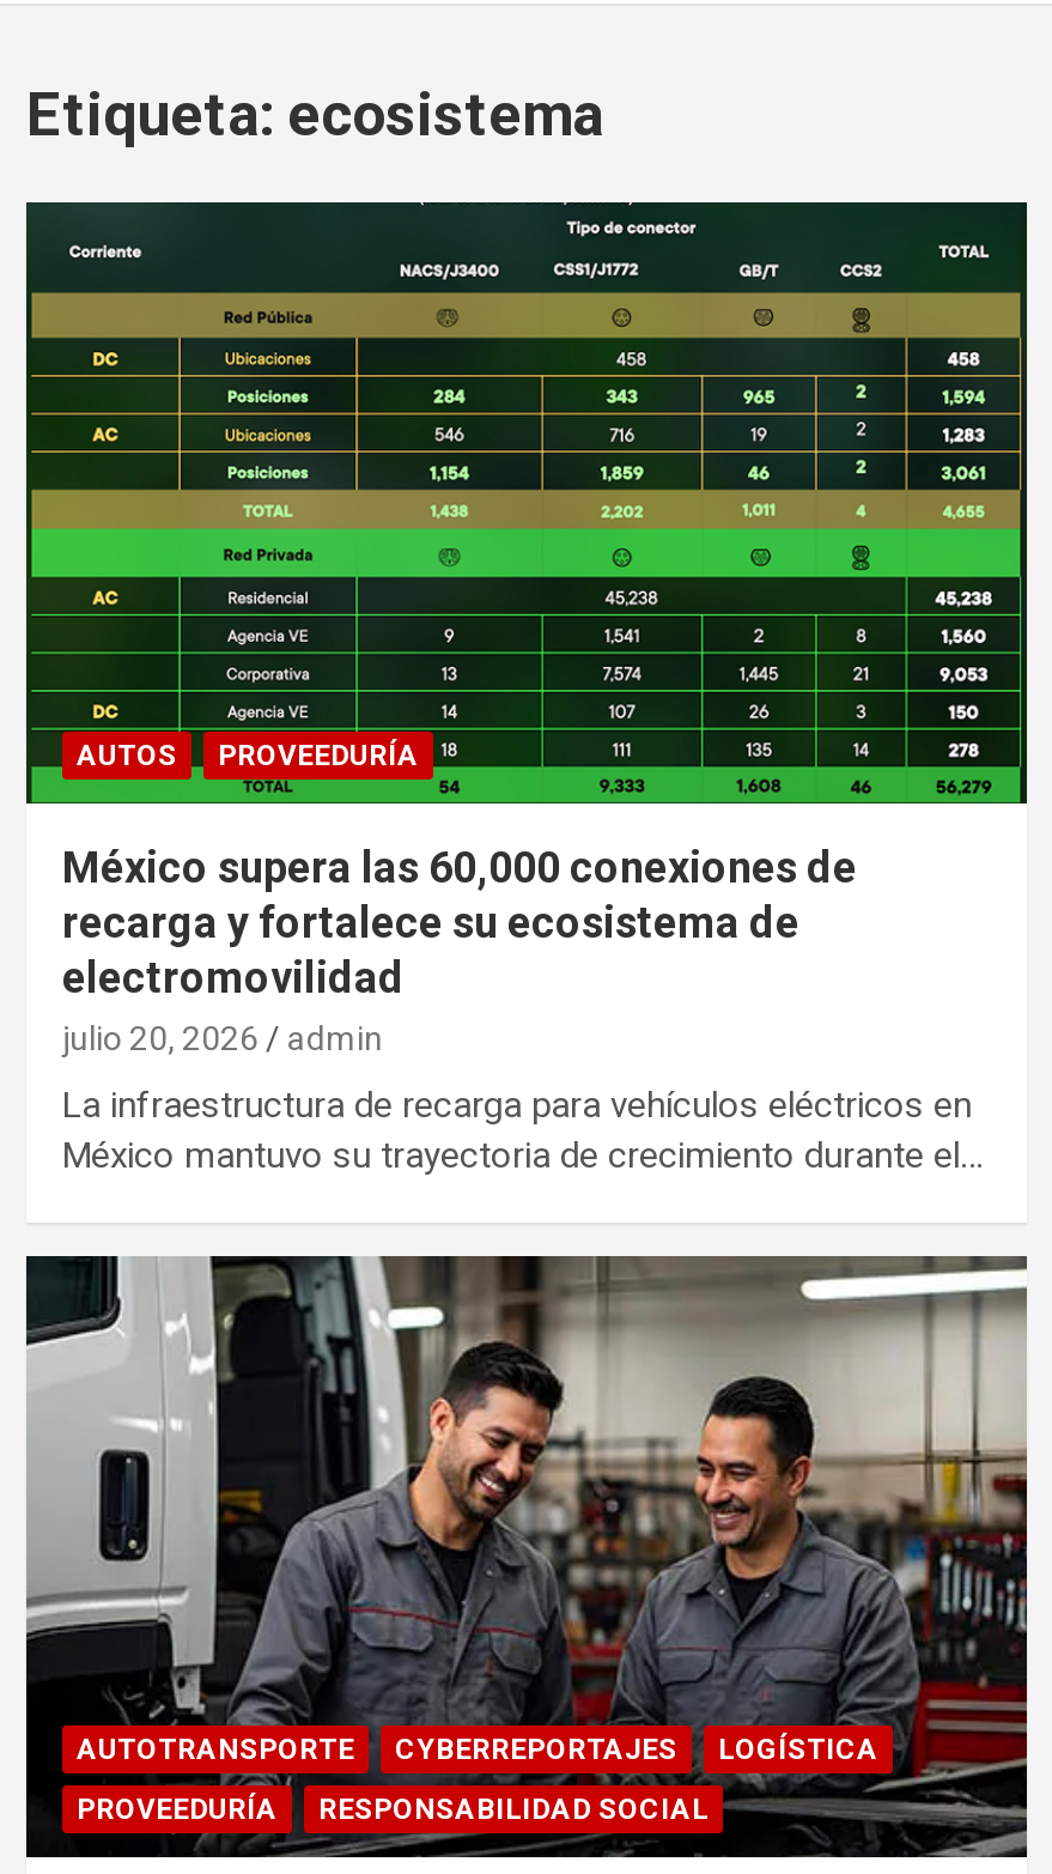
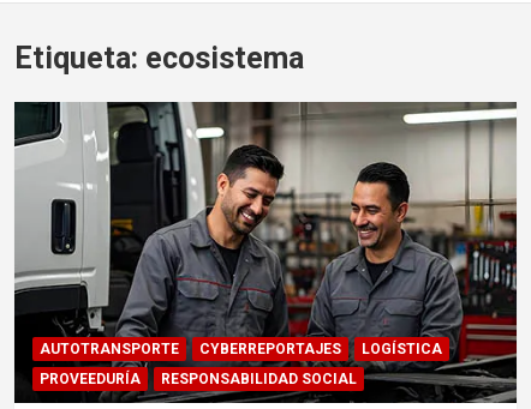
[24,200,1029,1177] [image] | AUTOS | PROVEEDURÍA | México supera las 60,000 conexiones de | recarga y fortalece su ecosistema de | electromovilidad | julio 20, 2026 | admin | La infraestructura de recarga para vehículos eléctricos en | México mantuvo su trayectoria de crecimiento durante el… -> none

